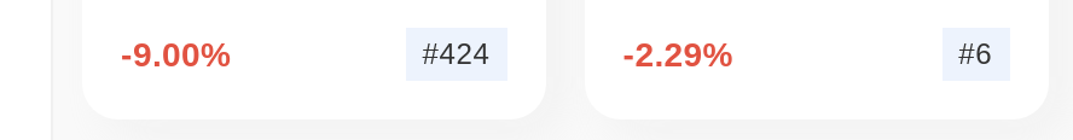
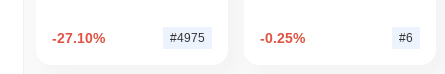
[121,36,490,75] -9.00% | #424 -> [52,30,205,46] -27.10% | #4975
[623,36,732,75] -2.29% -> [260,30,305,46] -0.25%

